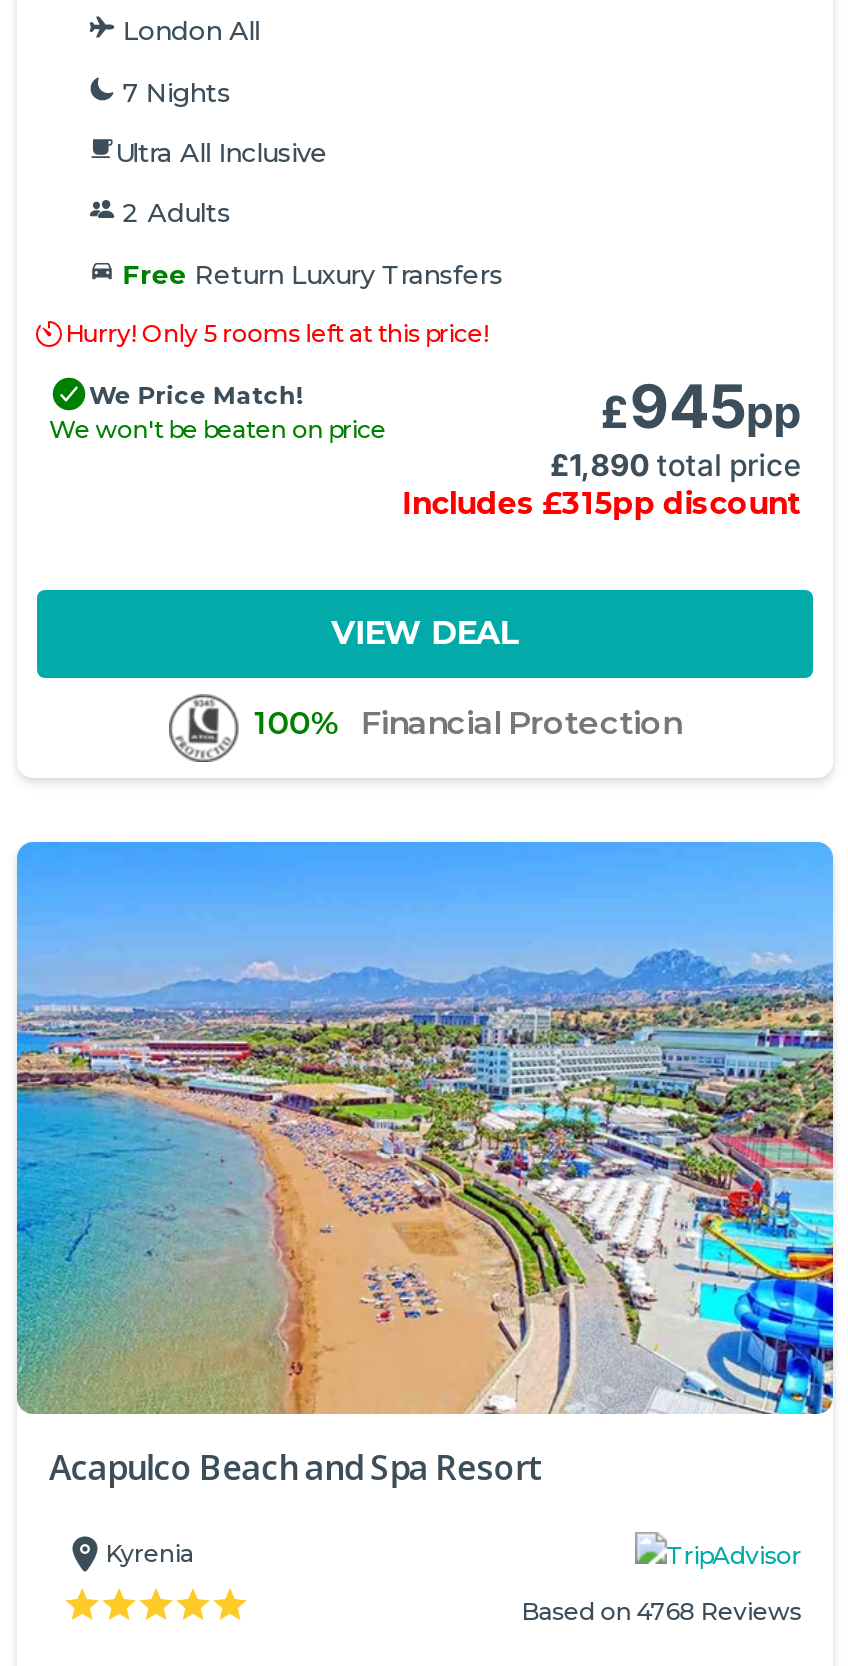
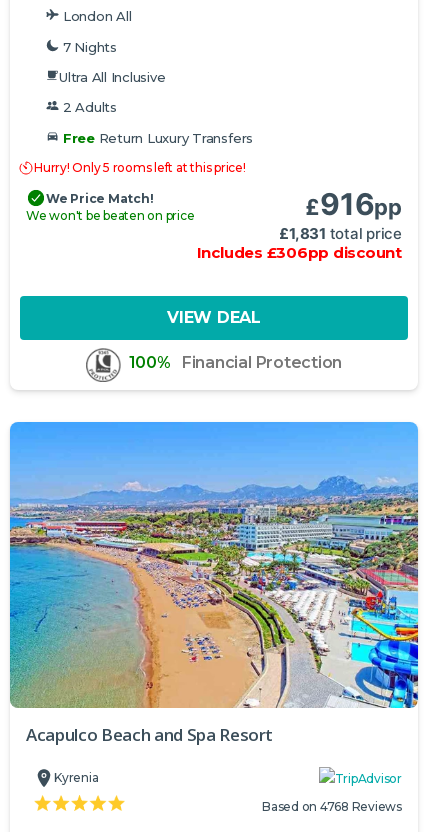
[600,370,801,442] £945pp -> [305,186,402,222] £916pp
[550,446,801,484] £1,890 total price -> [279,224,402,243] £1,831 total price
[402,484,801,522] Includes £315pp discount -> [197,243,402,262] Includes £306pp discount

